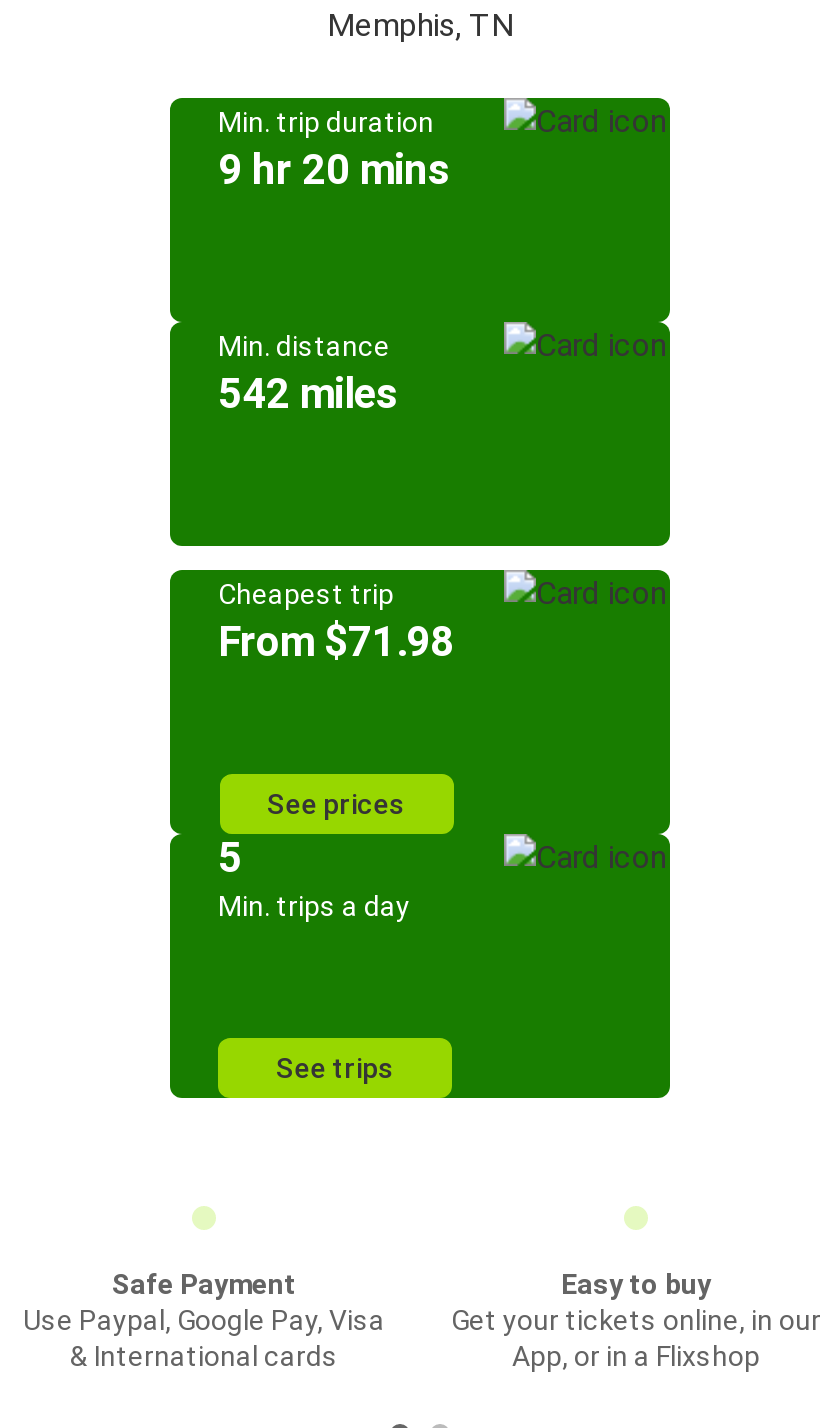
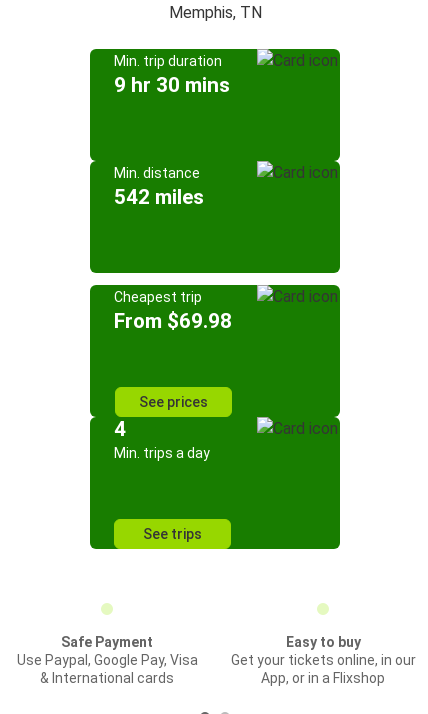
[218,146,450,194] 9 hr 20 mins -> [114,73,230,97] 9 hr 30 mins
[218,618,454,666] From $71.98 -> [114,309,232,333] From $69.98
[218,834,242,882] 5 -> [114,417,126,441] 4

